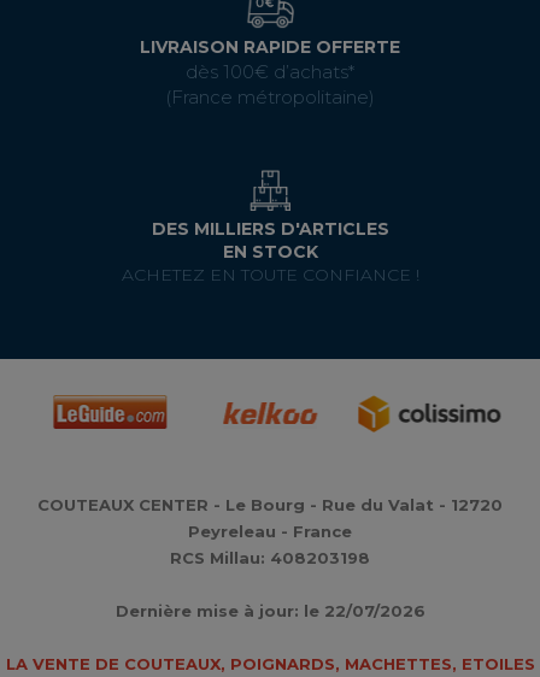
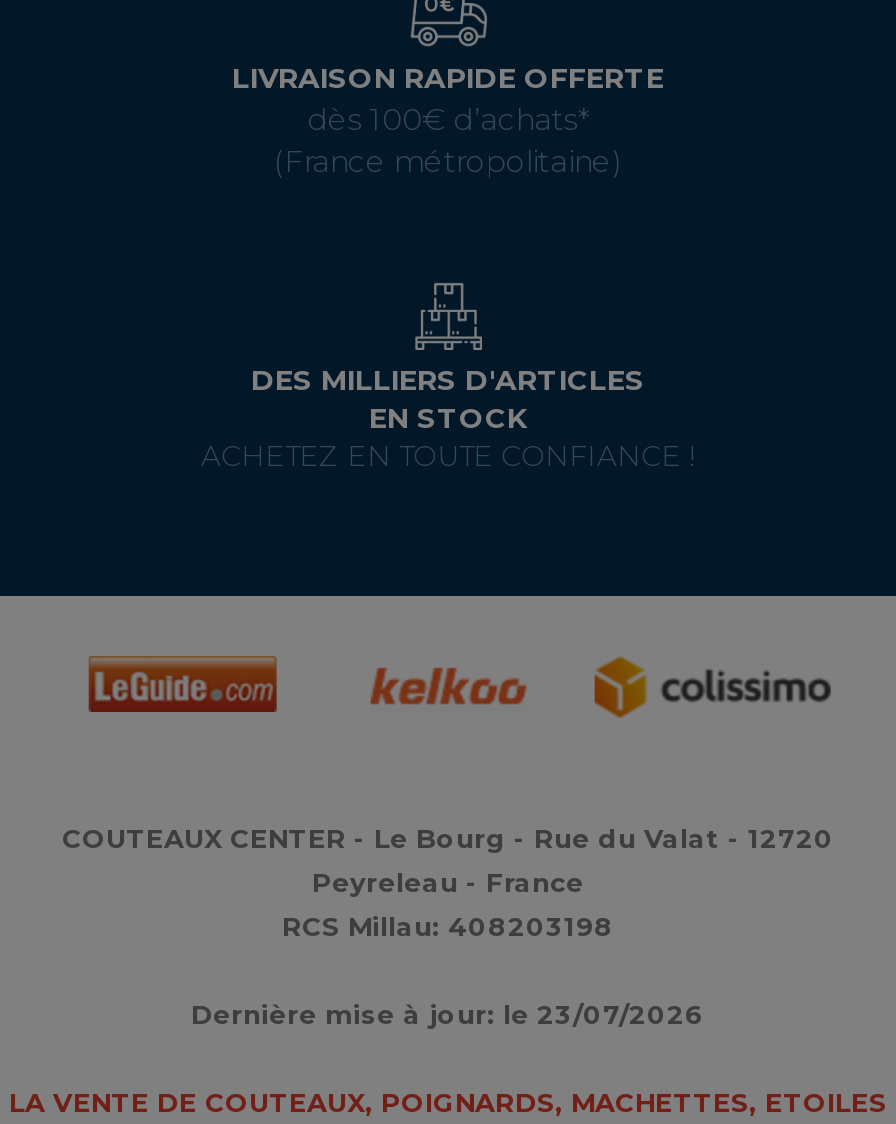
[115,601,425,621] Dernière mise à jour: le 22/07/2026 -> [191,998,705,1030] Dernière mise à jour: le 23/07/2026

